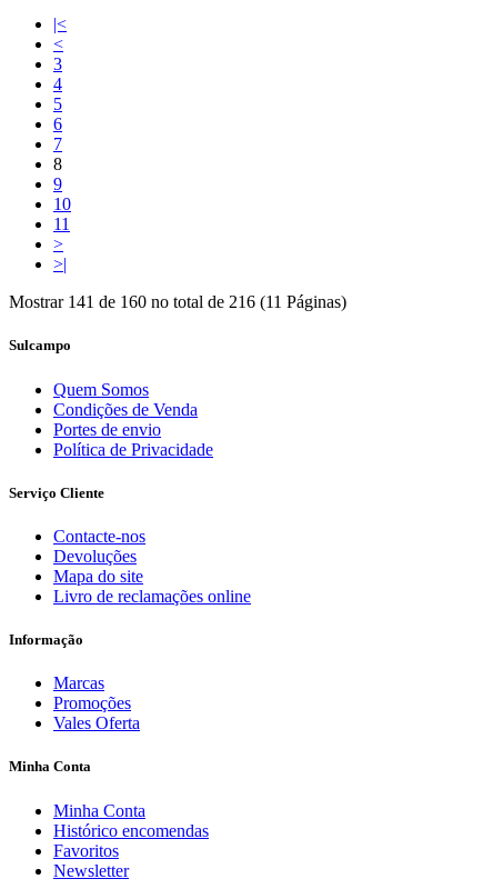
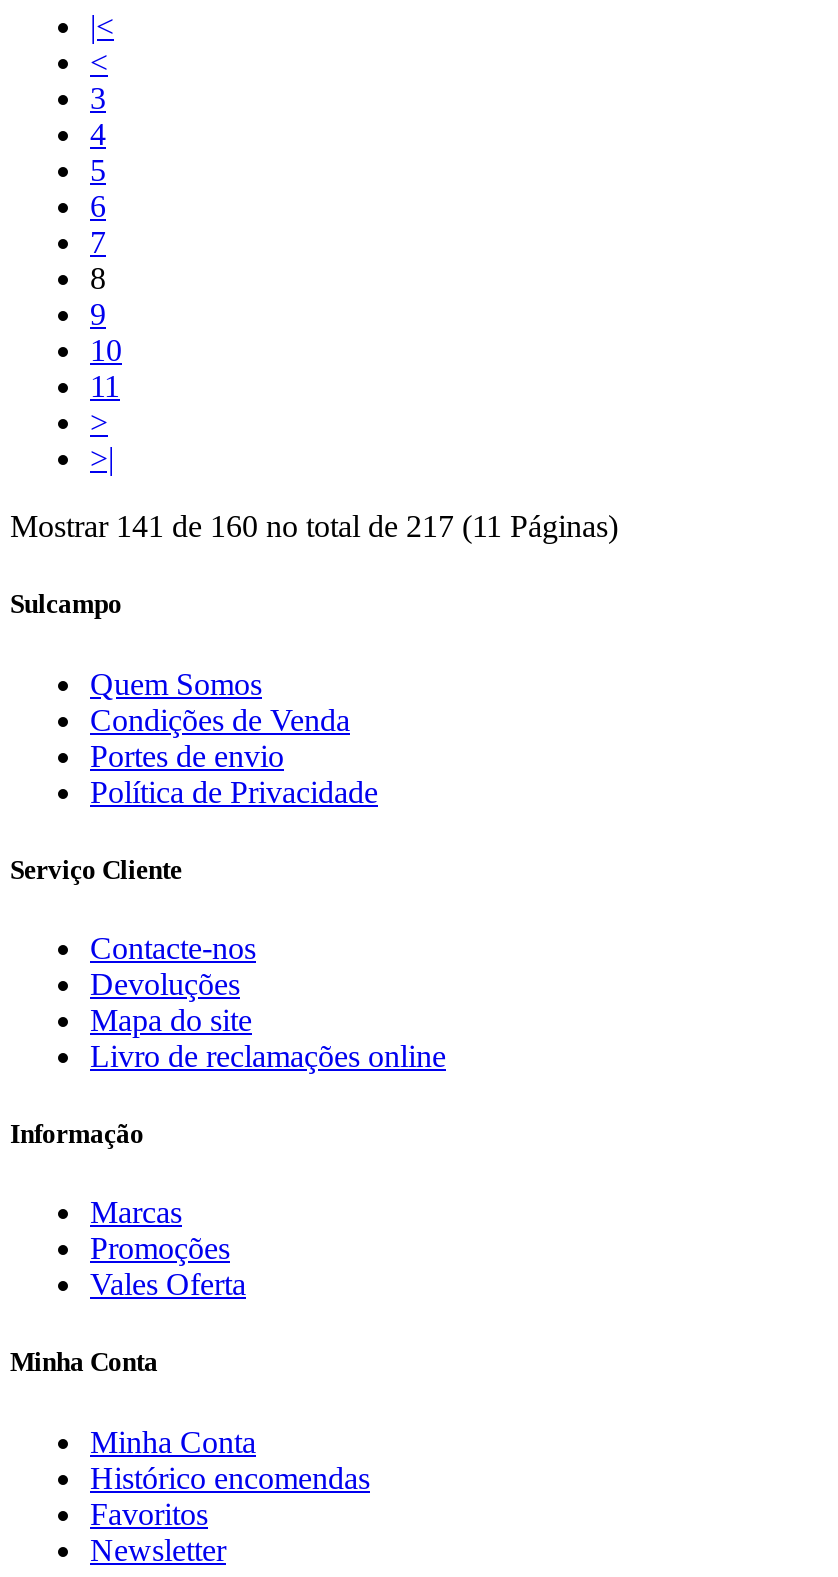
[9,292,346,311] Mostrar 141 de 160 no total de 216 (11 Páginas) -> [10,509,618,543] Mostrar 141 de 160 no total de 217 (11 Páginas)

